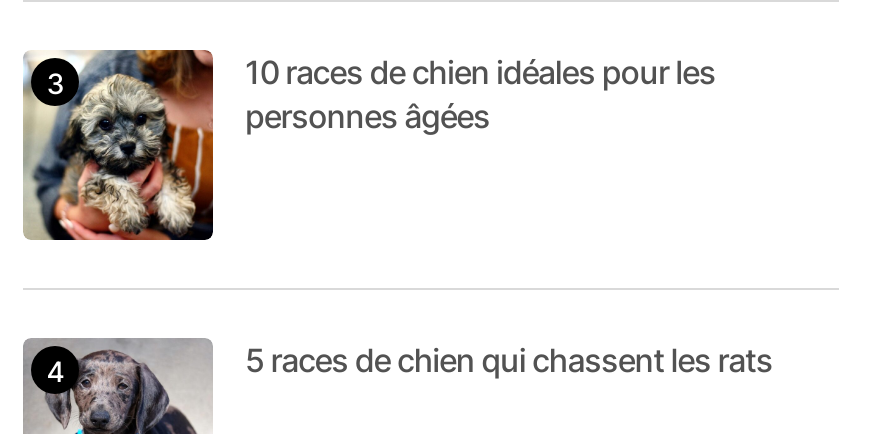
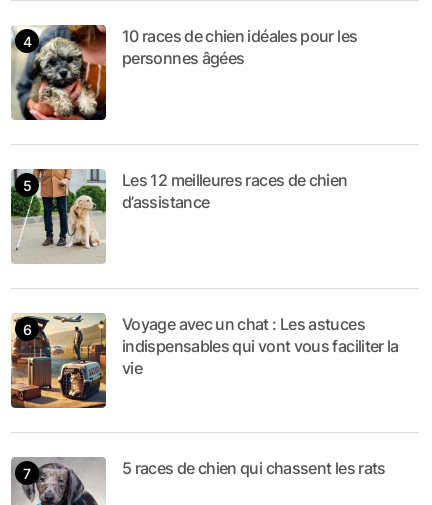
none -> [11,168,347,264] [image] | Les 12 meilleures races de chien | d’assistance
none -> [11,314,399,408] [image] | Voyage avec un chat : Les astuces | indispensables qui vont vous faciliter la | vie

